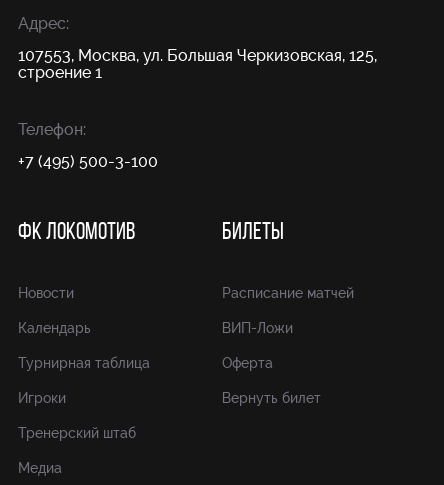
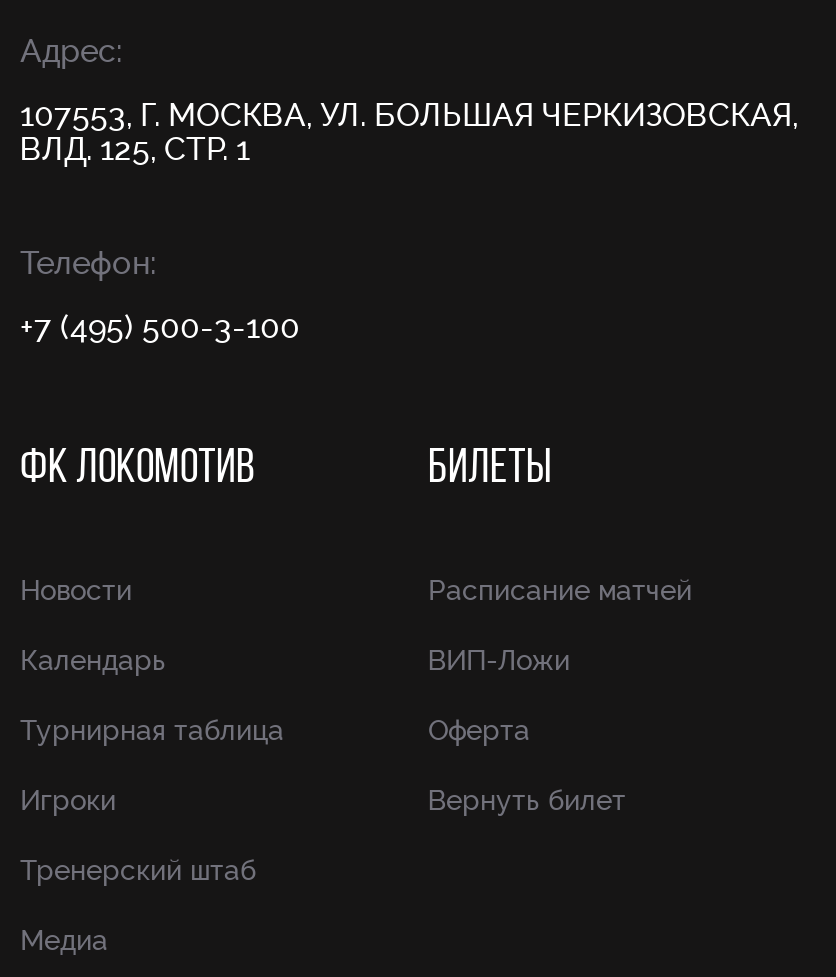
[18,46,377,82] 107553, Москва, ул. Большая Черкизовская, 125, | строение 1 -> [20,95,798,167] 107553, Г. МОСКВА, УЛ. БОЛЬШАЯ ЧЕРКИЗОВСКАЯ, | ВЛД. 125, СТР. 1

